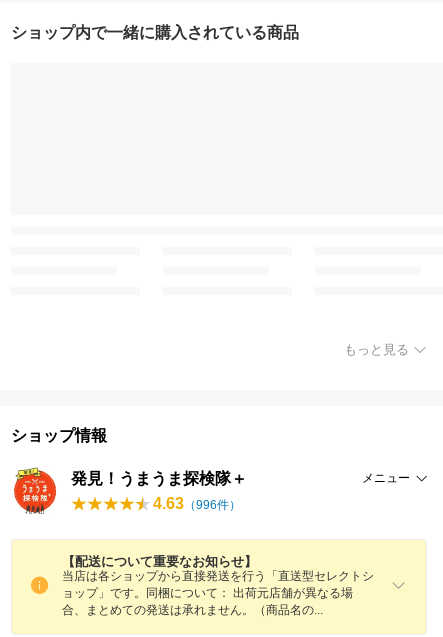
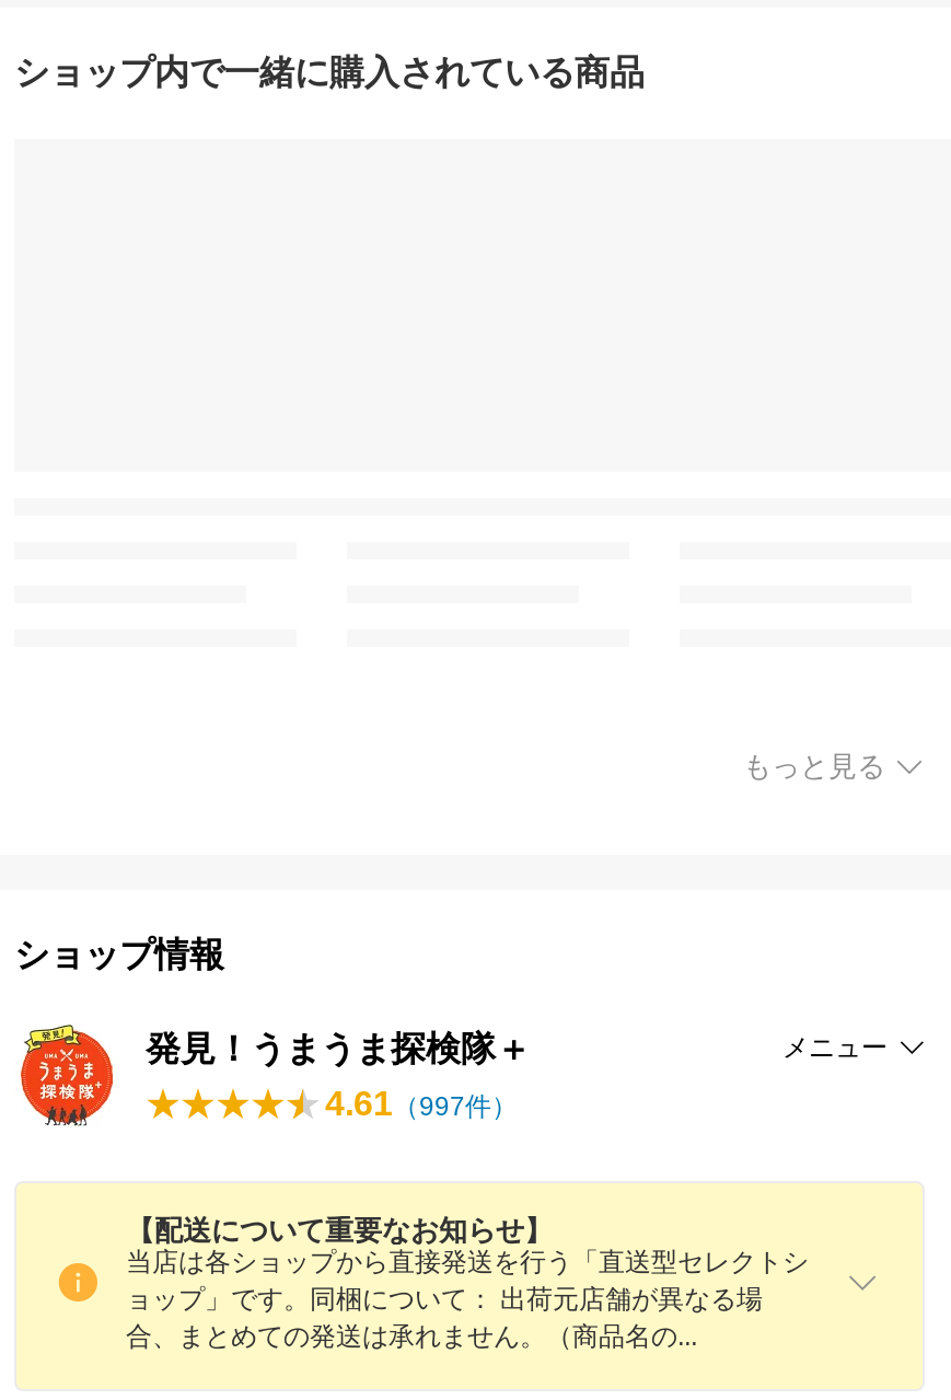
[153,495,241,512] 4.63（996件） -> [325,1085,518,1122] 4.61（997件）

